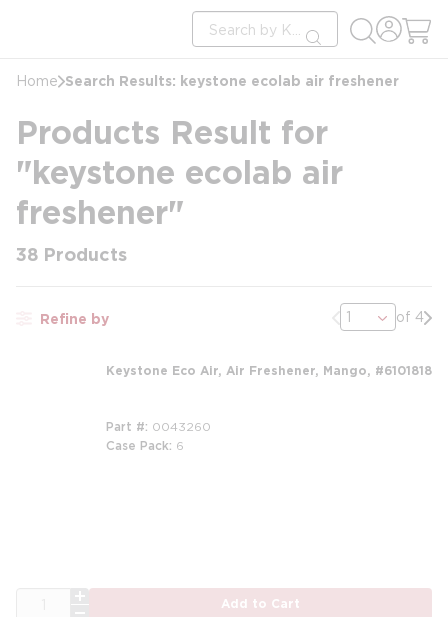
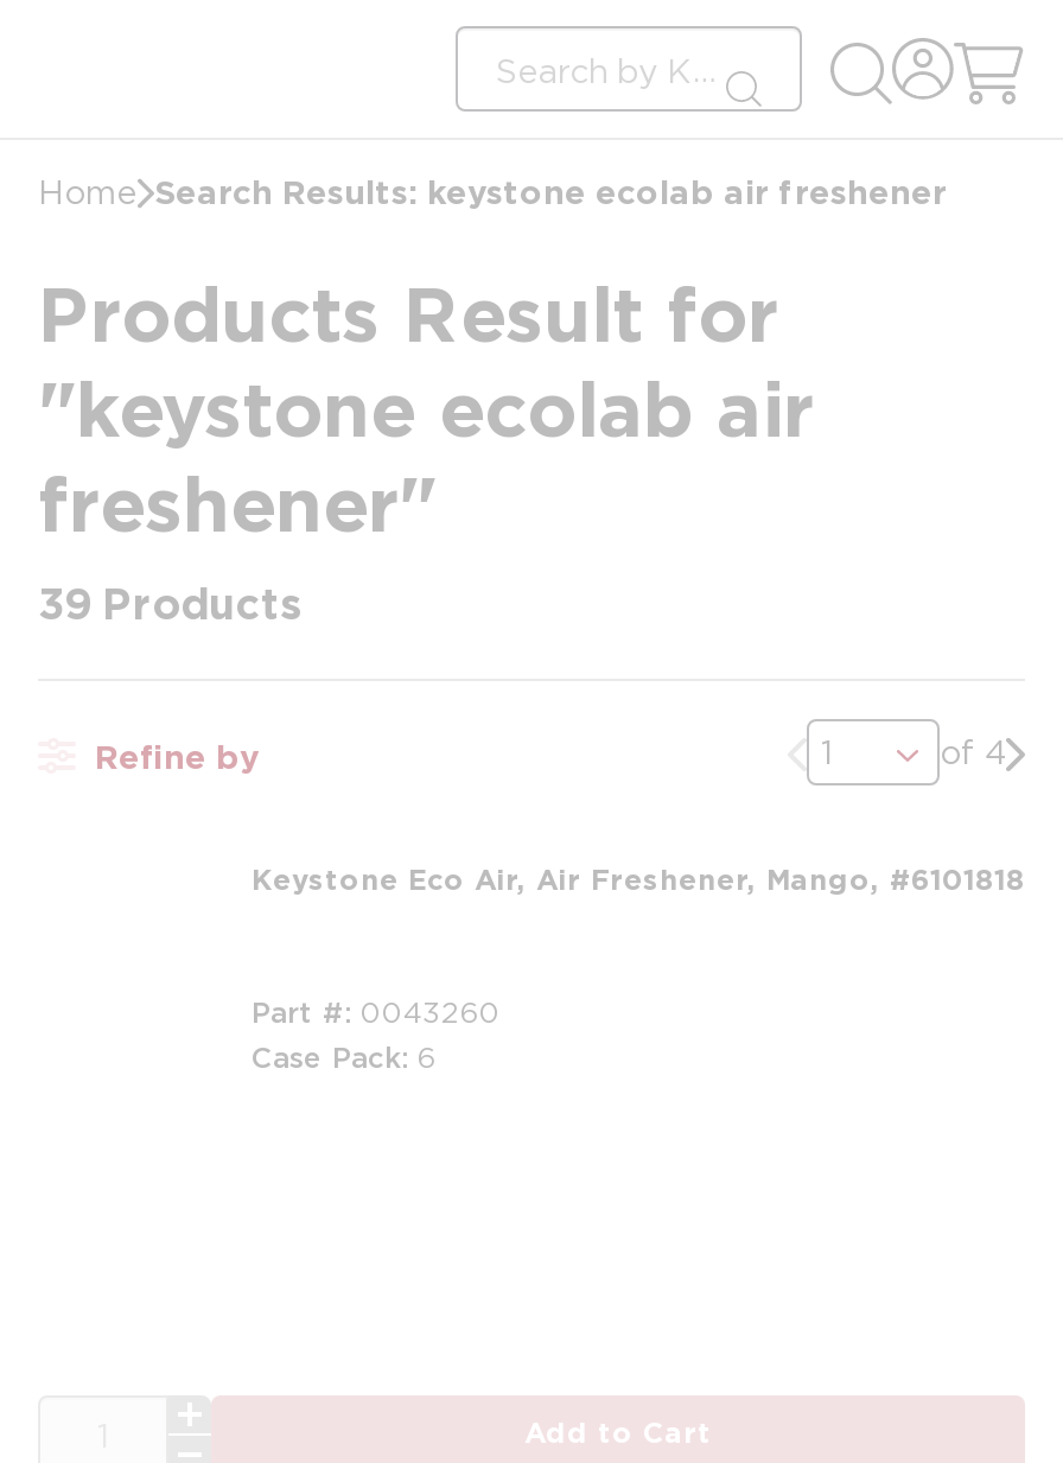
[16,243,127,266] 38 Products -> [38,576,301,631] 39 Products

